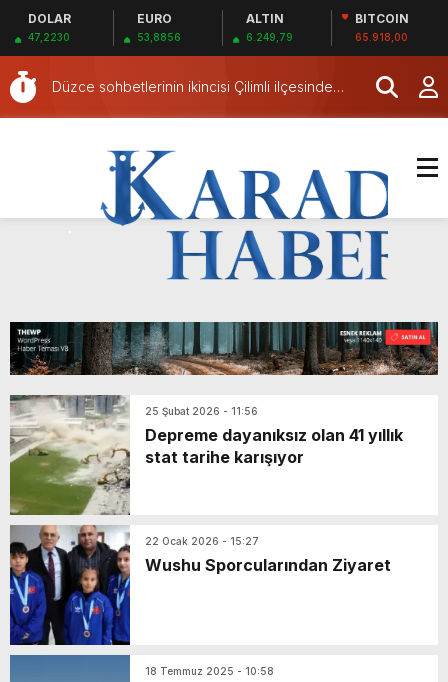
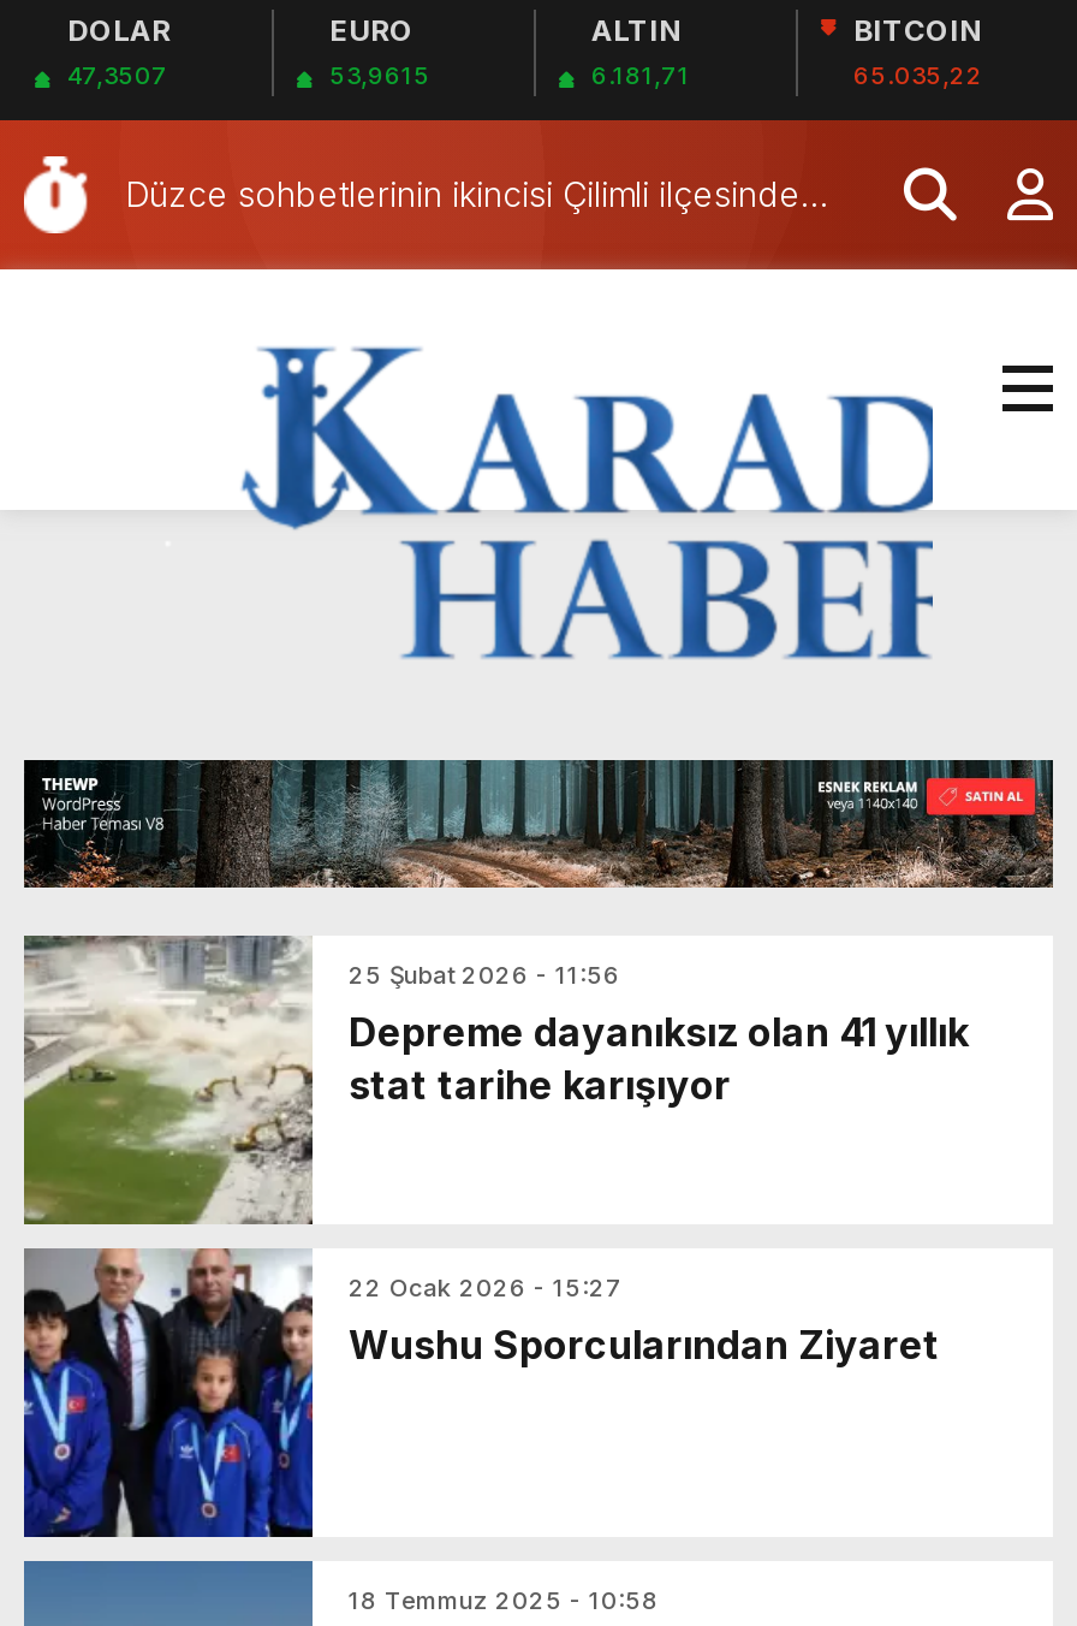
[28,31,70,43] 47,2230 -> [67,60,168,89] 47,3507
[137,31,181,43] 53,8856 -> [329,60,430,89] 53,9615
[246,31,293,43] 6.249,79 -> [591,60,690,89] 6.181,71
[355,31,408,43] 65.918,00 -> [853,60,983,89] 65.035,22

